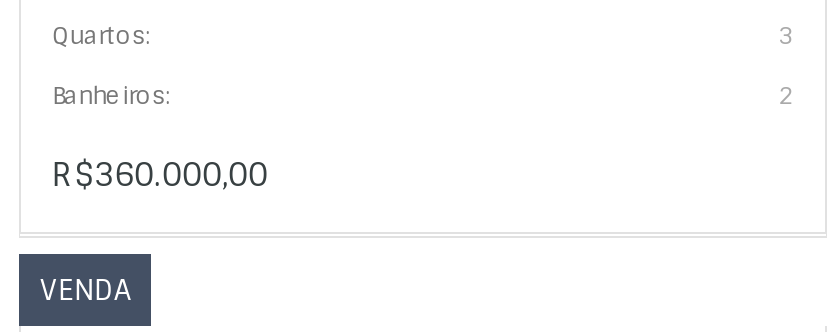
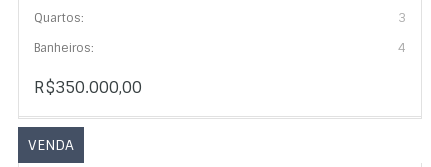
[778,81,794,113] 2 -> [398,40,406,56] 4
[52,155,268,197] R$360.000,00 -> [34,77,142,98] R$350.000,00

